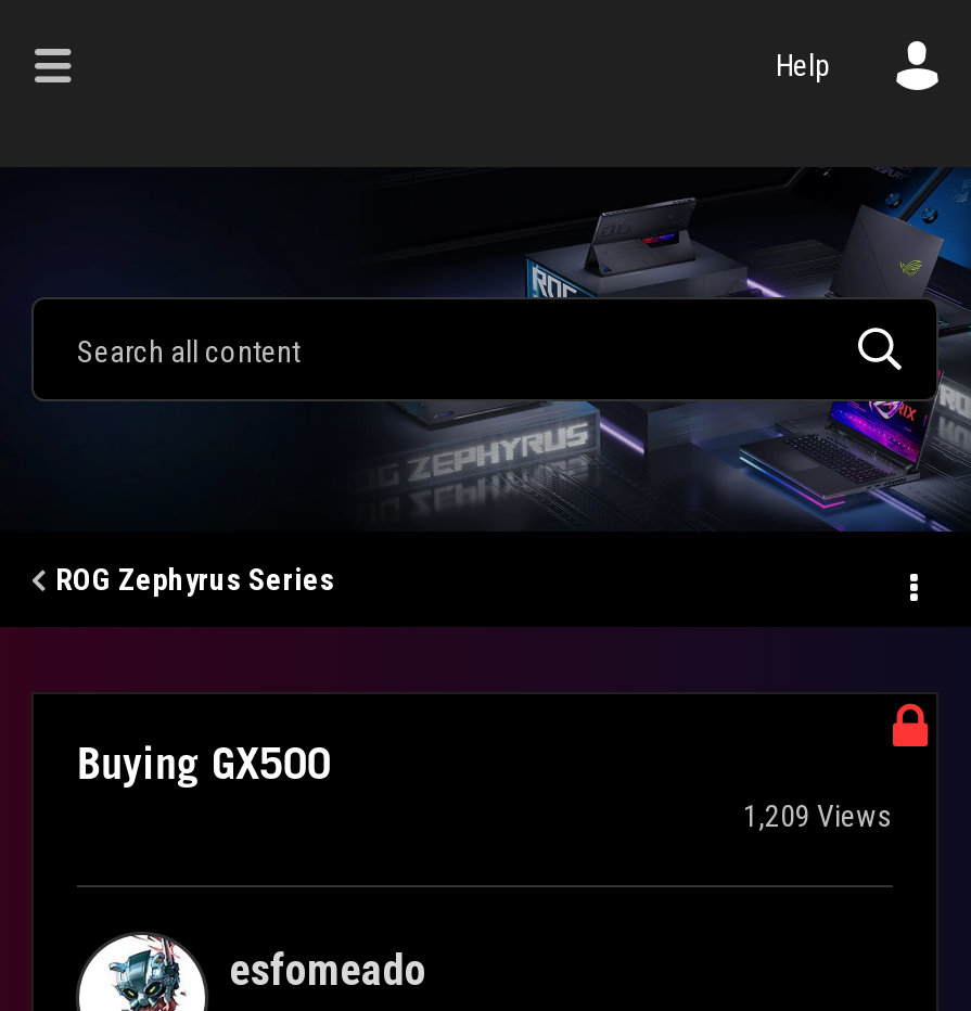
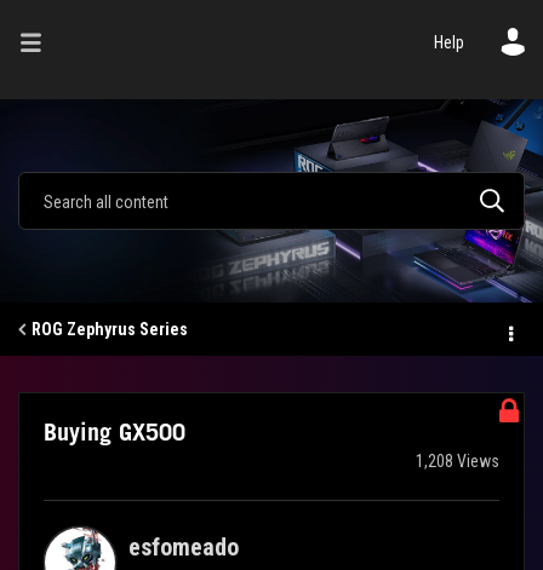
[743,798,893,833] 1,209 Views -> [416,451,499,471] 1,208 Views

